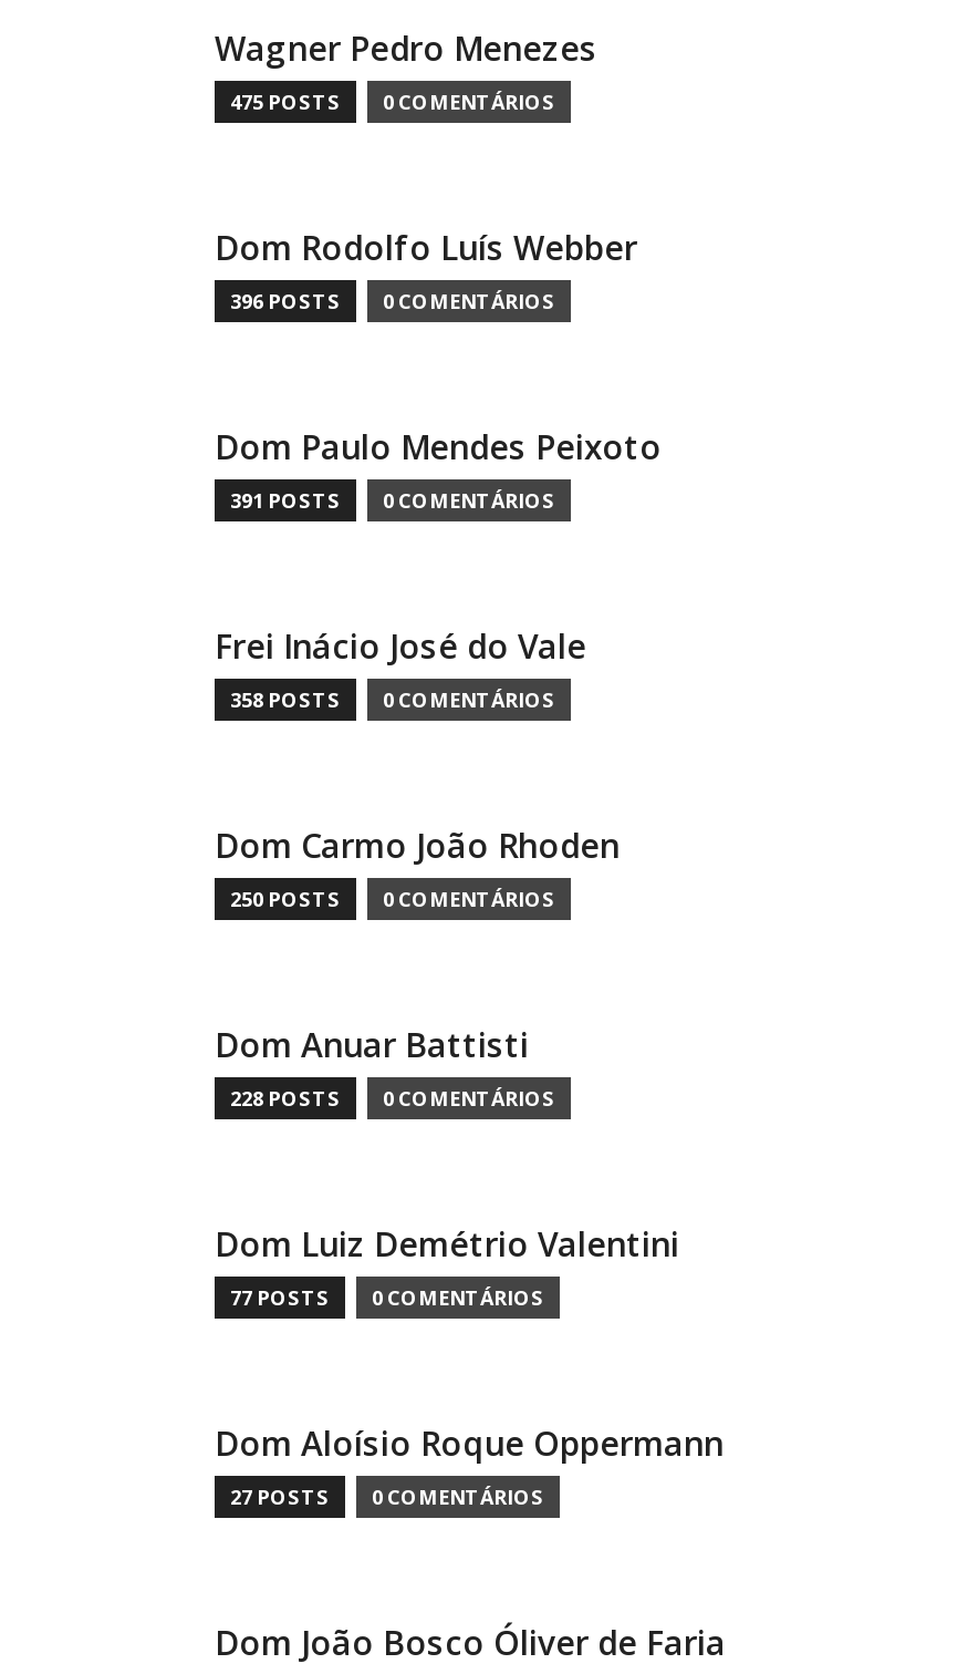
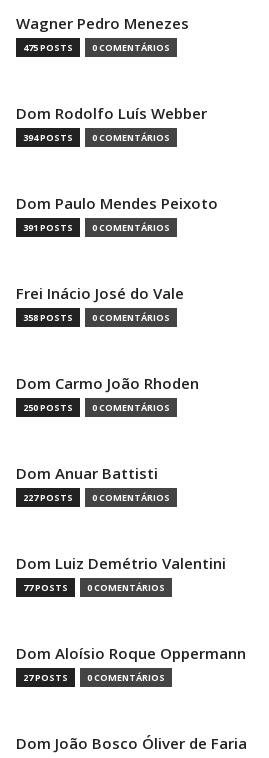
[230,286,555,315] 396 POSTS 0 COMENTÁRIOS -> [23,131,170,144] 394 POSTS 0 COMENTÁRIOS
[230,1083,555,1112] 228 POSTS 0 COMENTÁRIOS -> [23,491,170,504] 227 POSTS 0 COMENTÁRIOS

